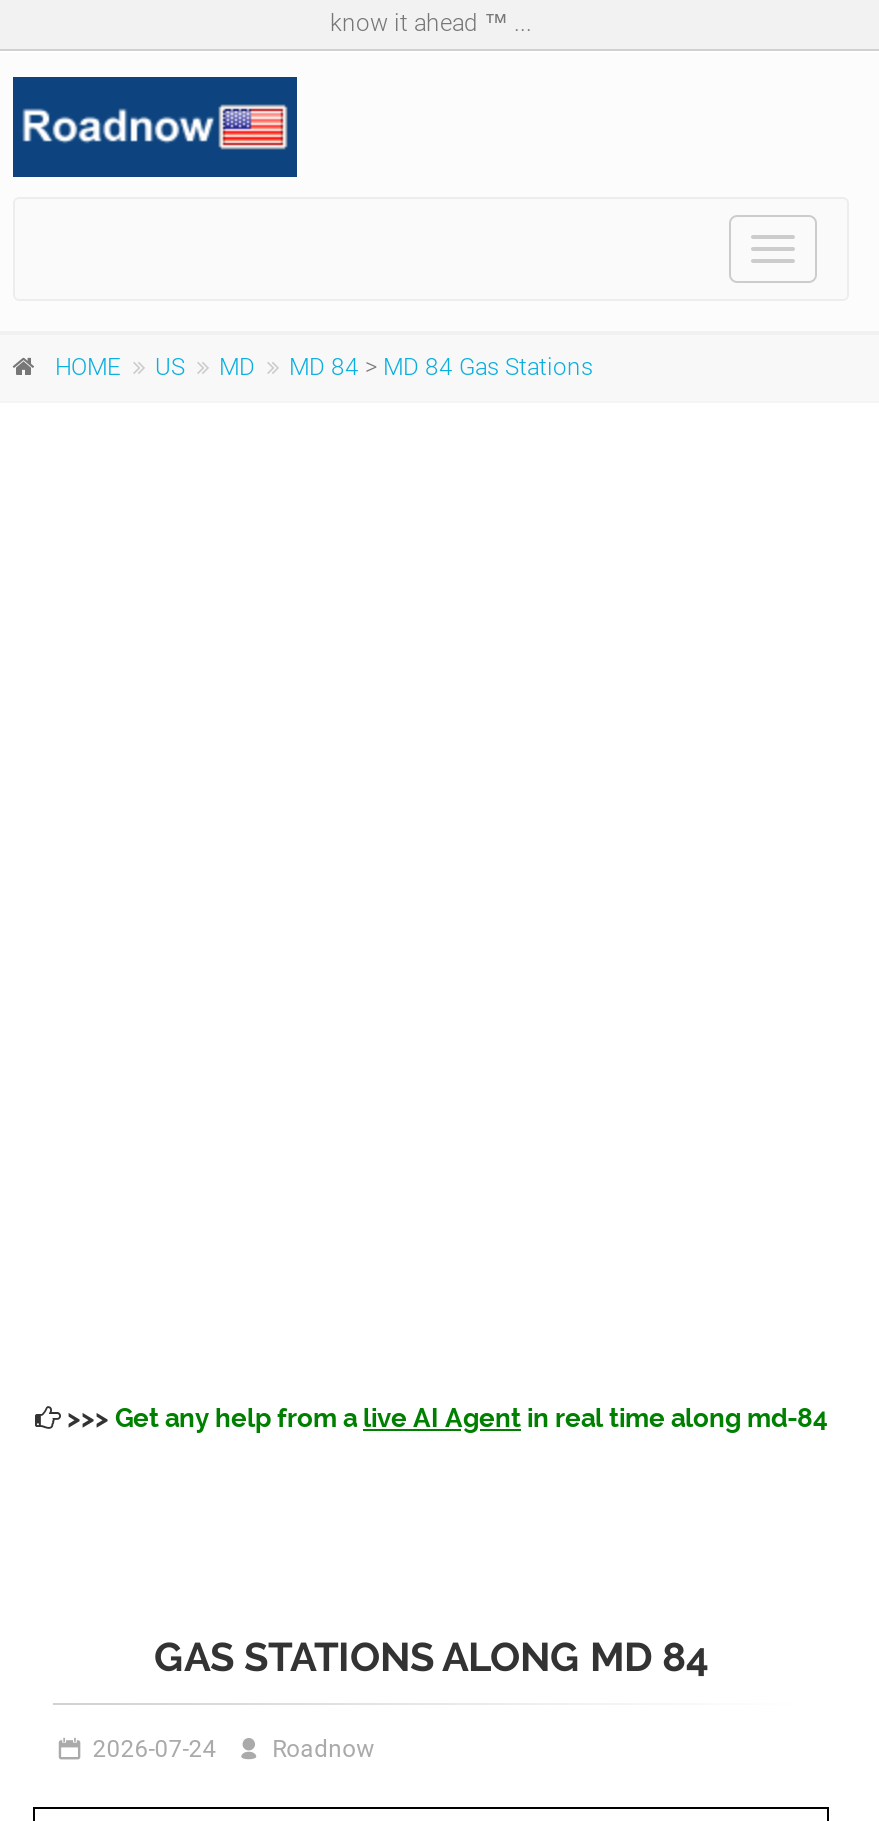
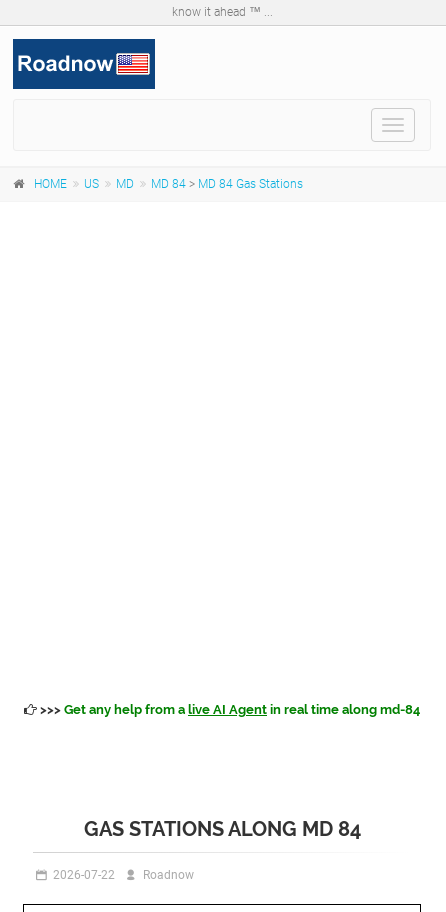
[93,1735,374,1763] 2026-07-24 Roadnow -> [53,868,194,882] 2026-07-22 Roadnow

